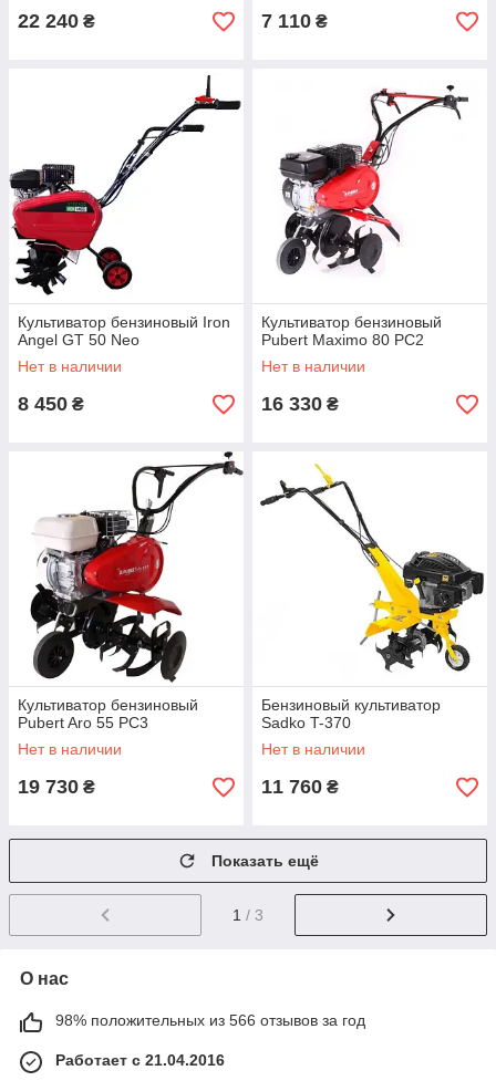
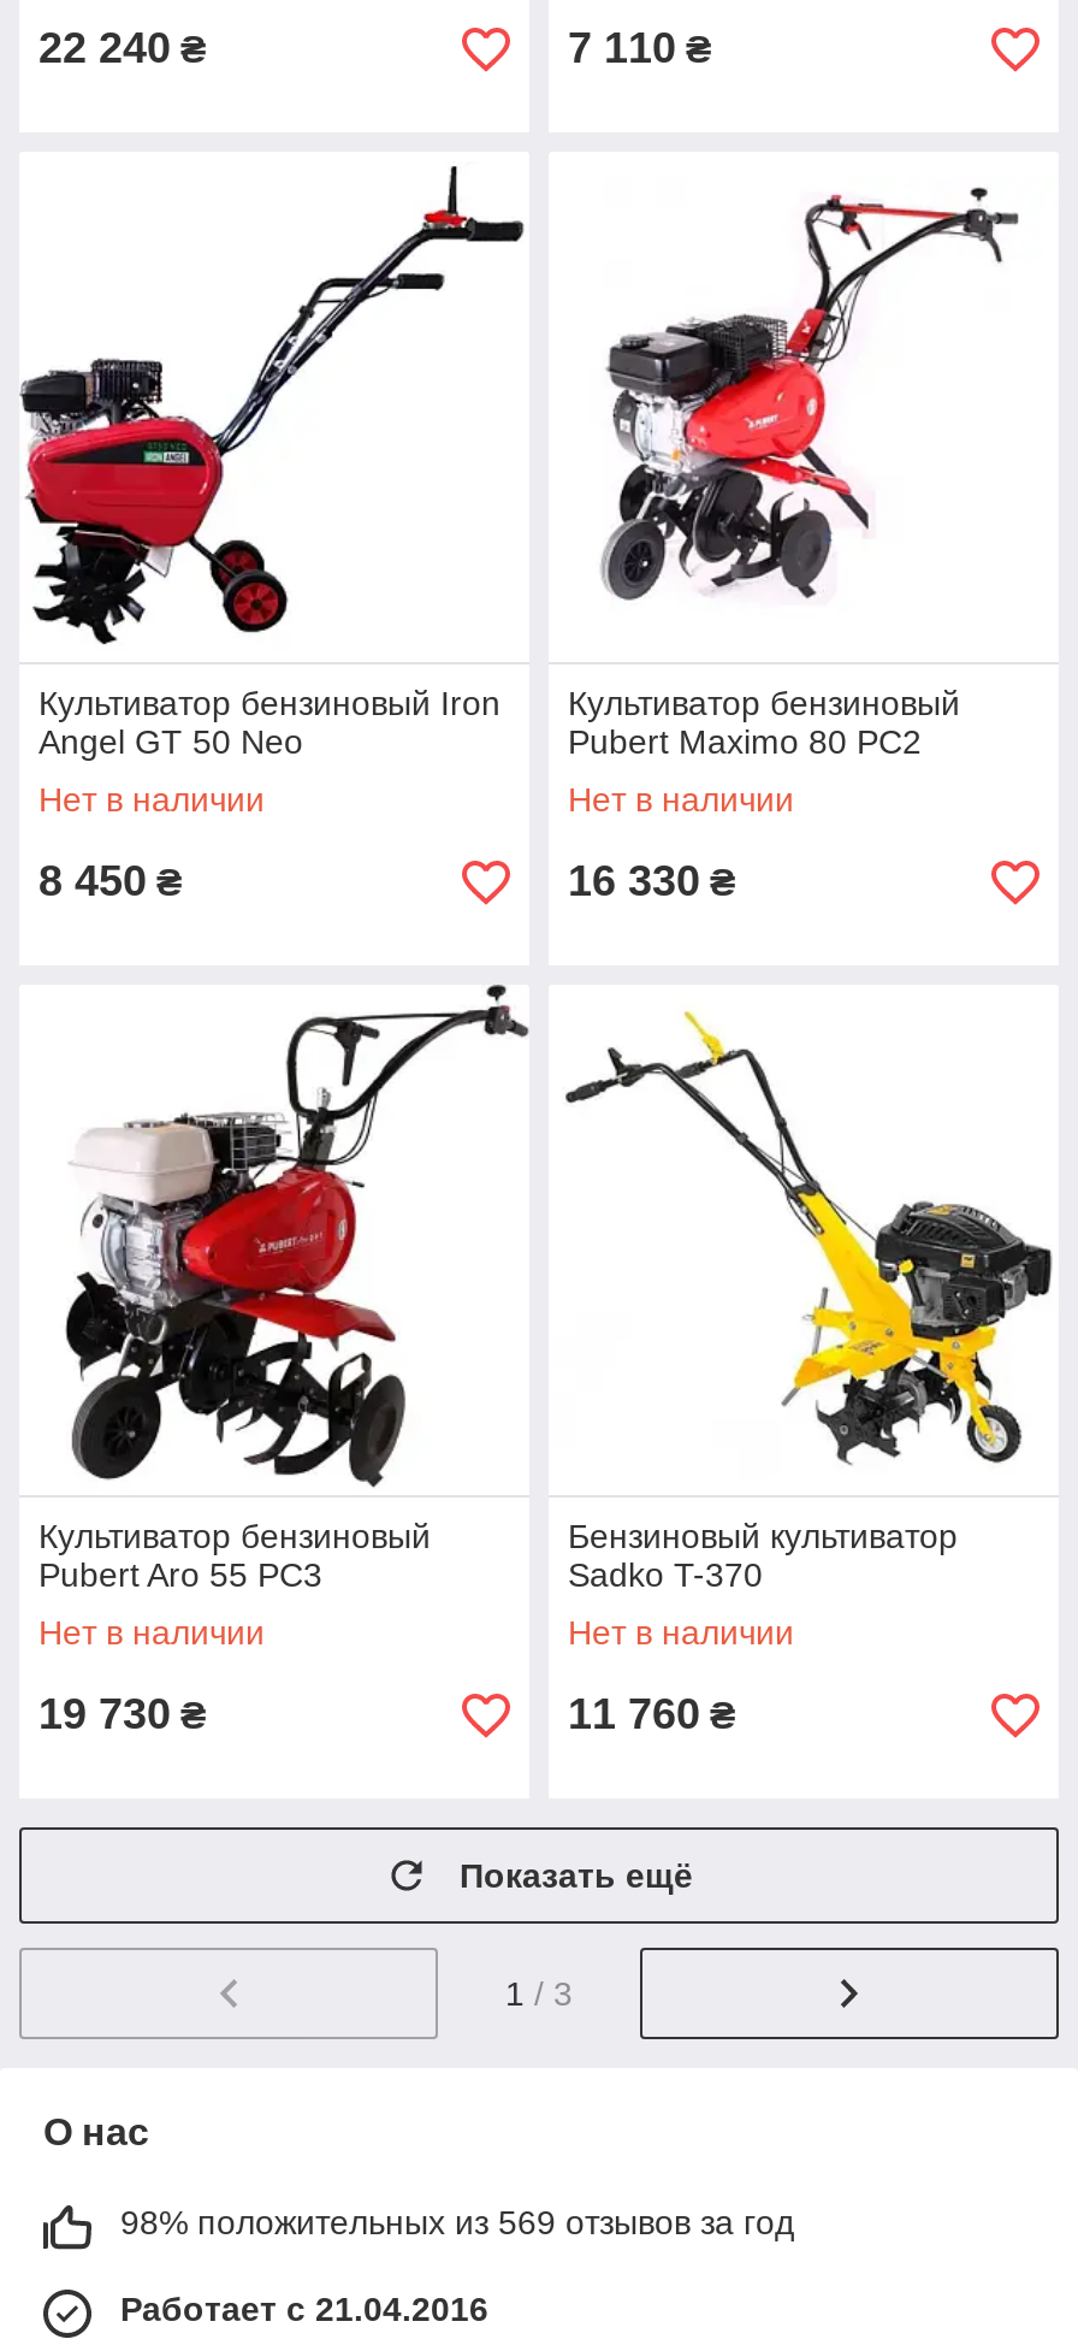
[55,1011,365,1029] 98% положительных из 566 отзывов за год -> [120,2203,794,2241] 98% положительных из 569 отзывов за год

